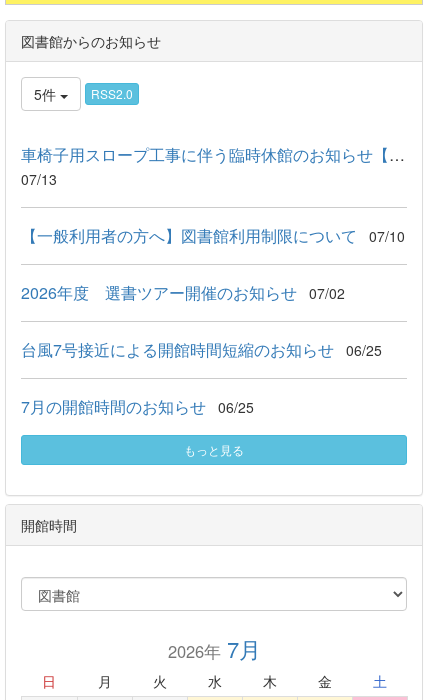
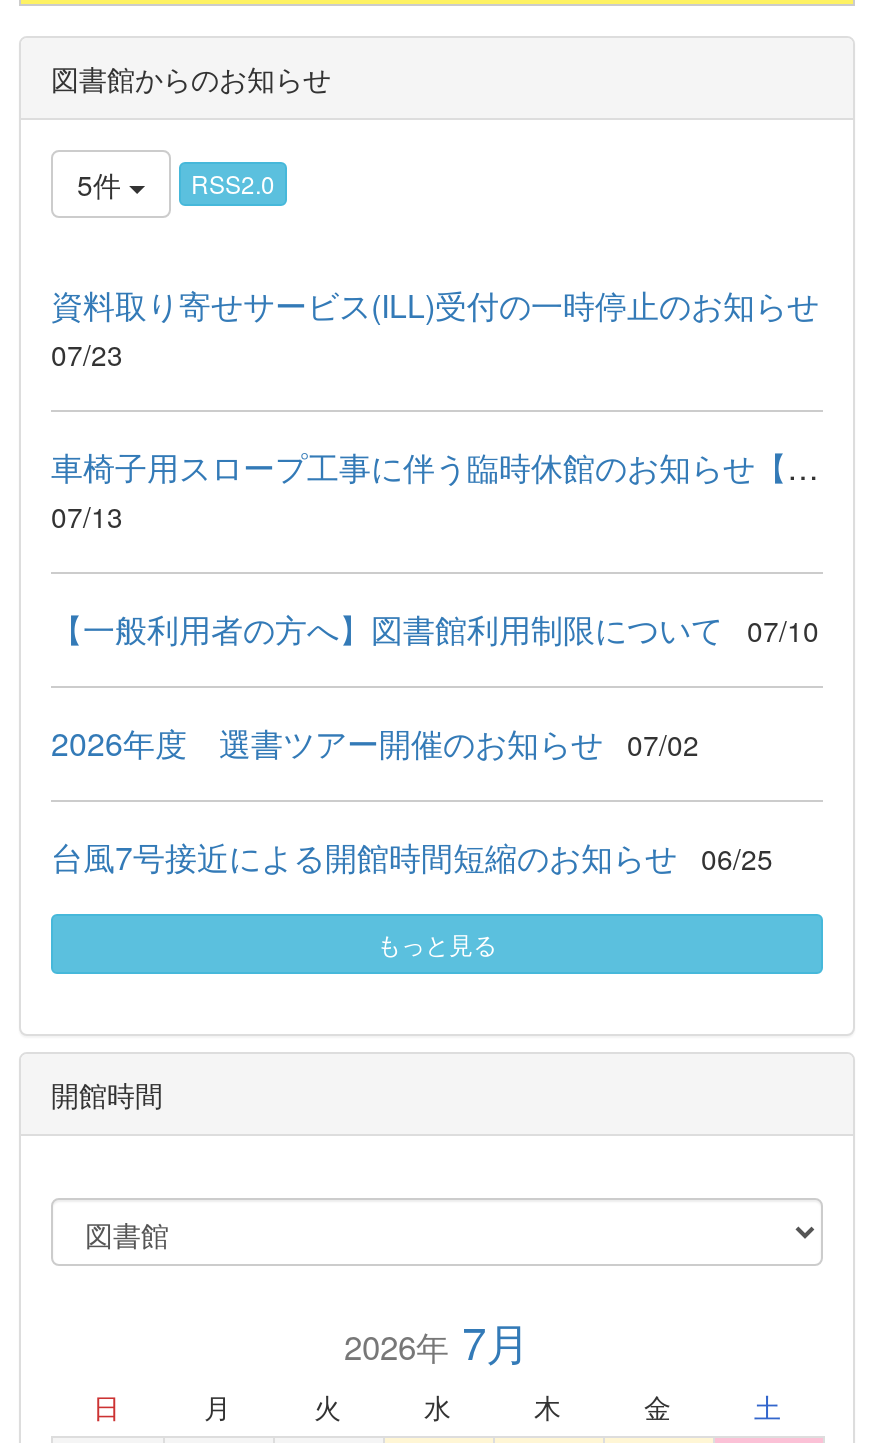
none -> [51,283,819,375] 資料取り寄せサービス(ILL)受付の一時停止のお知らせ | 07/23
moved [21,169,405,361] -> [51,497,819,881]: 07/13 | 【一般利用者の方へ】図書館利用制限について 07/10 | 2026年度 選書ツアー開催のお知らせ 07/02 | 台風7号接近による開館時間短縮のお知らせ 06/25
[21,395,254,418] 7月の開館時間のお知らせ 06/25 -> none

